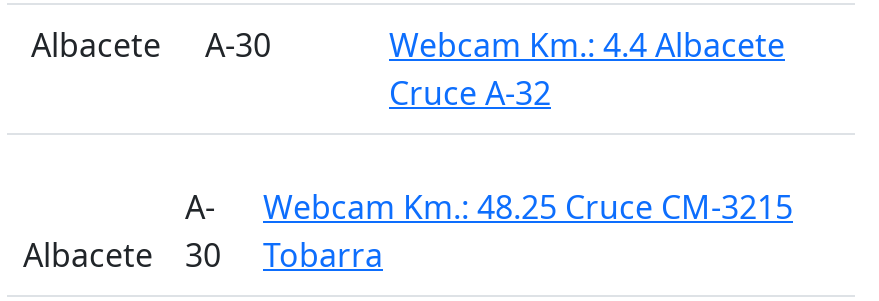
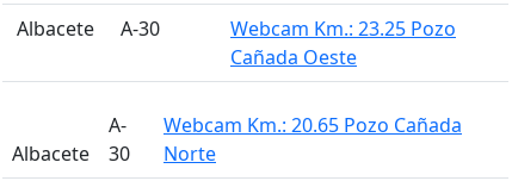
[389,24,785,116] Webcam Km.: 4.4 Albacete | Cruce A-32 -> [230,15,456,70] Webcam Km.: 23.25 Pozo | Cañada Oeste
[263,186,793,278] Webcam Km.: 48.25 Cruce CM-3215 | Tobarra -> [164,112,462,166] Webcam Km.: 20.65 Pozo Cañada | Norte

